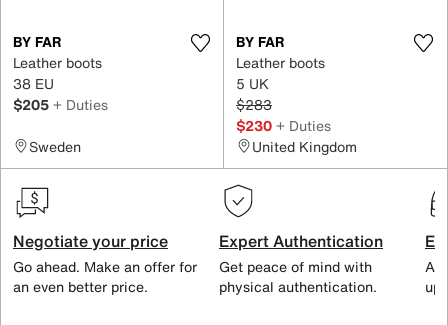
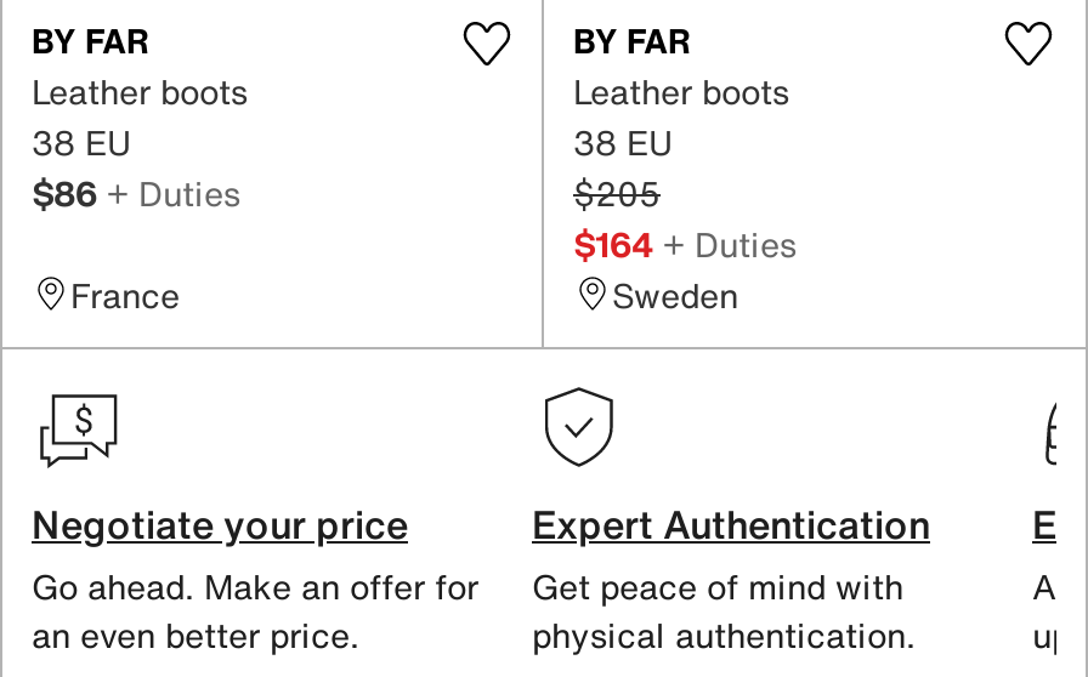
[236,72,357,156] 5 UK | $283 | $230 + Duties | United Kingdom -> [573,115,797,319] 38 EU | $205 | $164 + Duties | Sweden
[13,93,108,114] $205 + Duties -> [32,166,240,217] $86 + Duties
[29,135,81,156] Sweden -> [70,268,180,319] France

